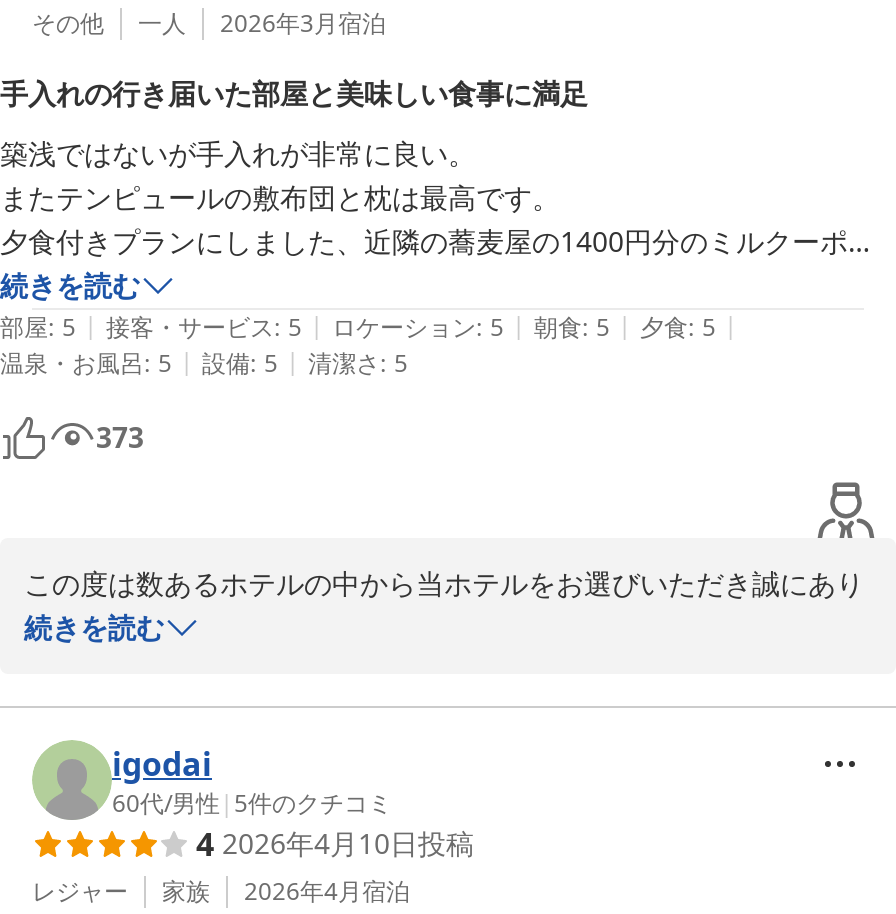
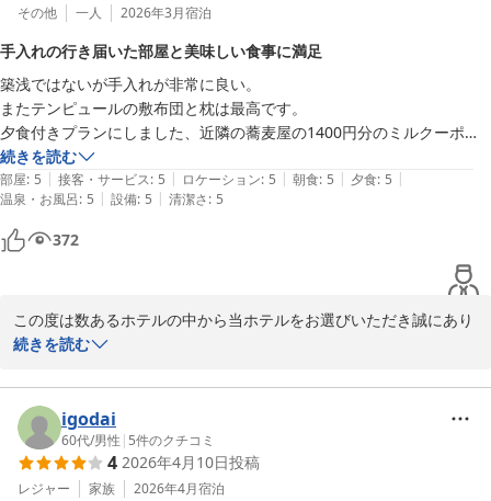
[96,418,144,456] 373 -> [53,229,79,250] 372

